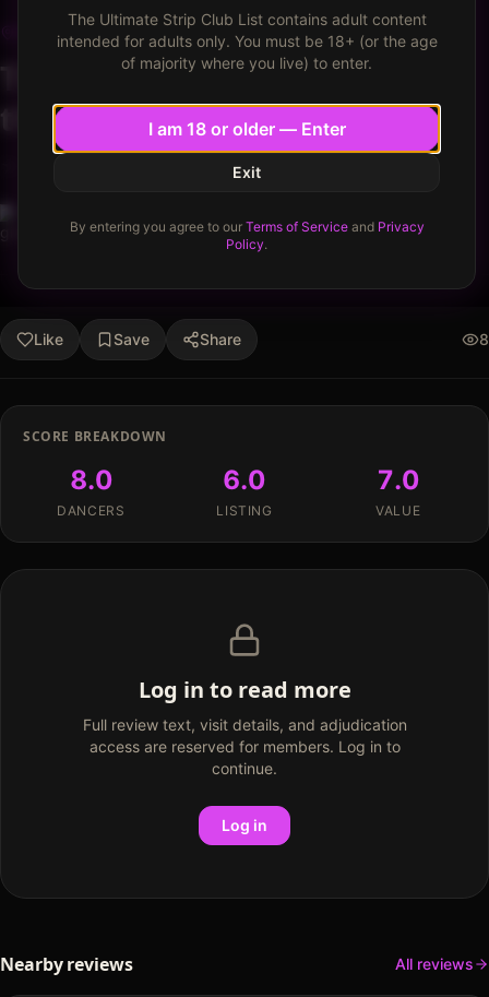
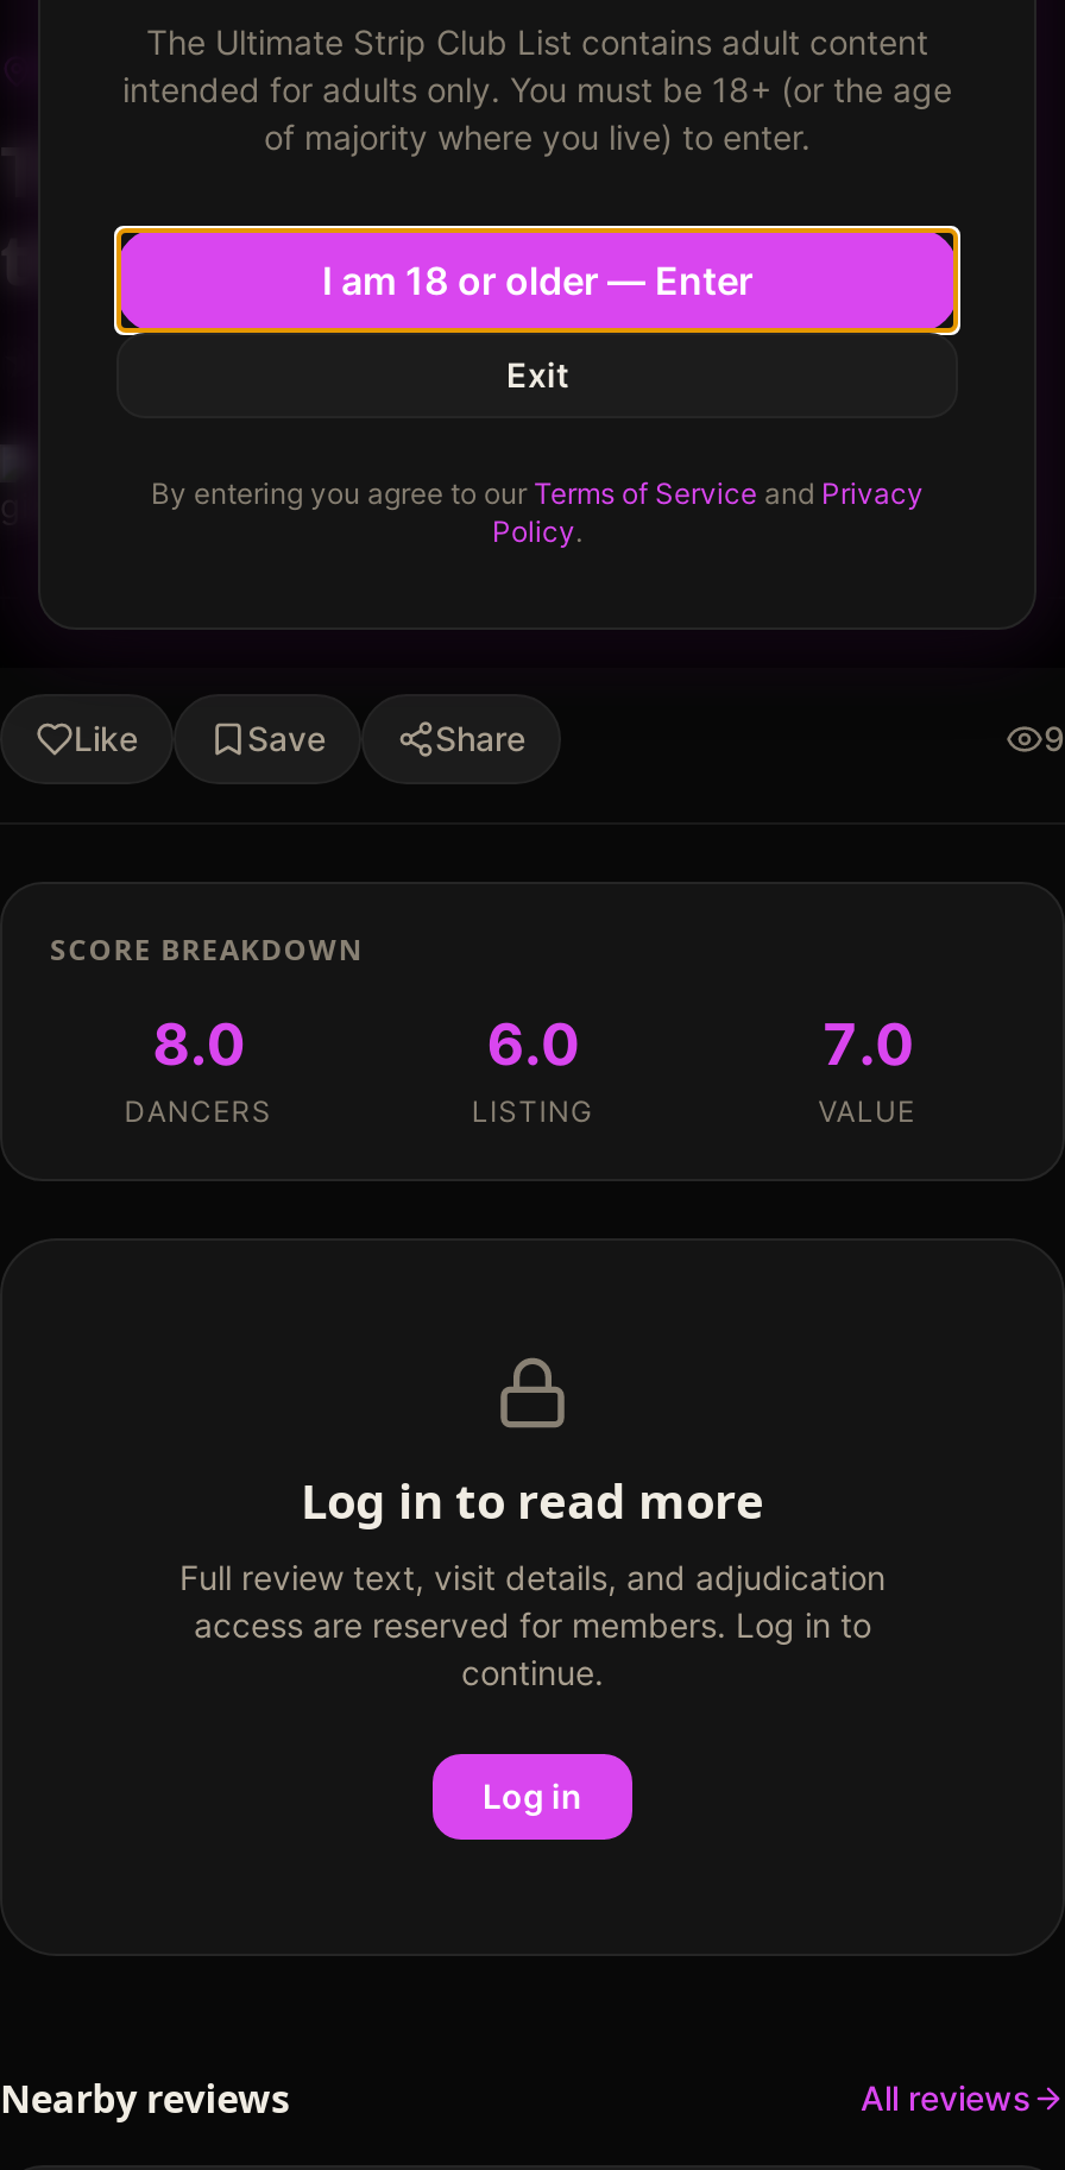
[479,330,489,349] 8 -> [1044,718,1065,759] 9

